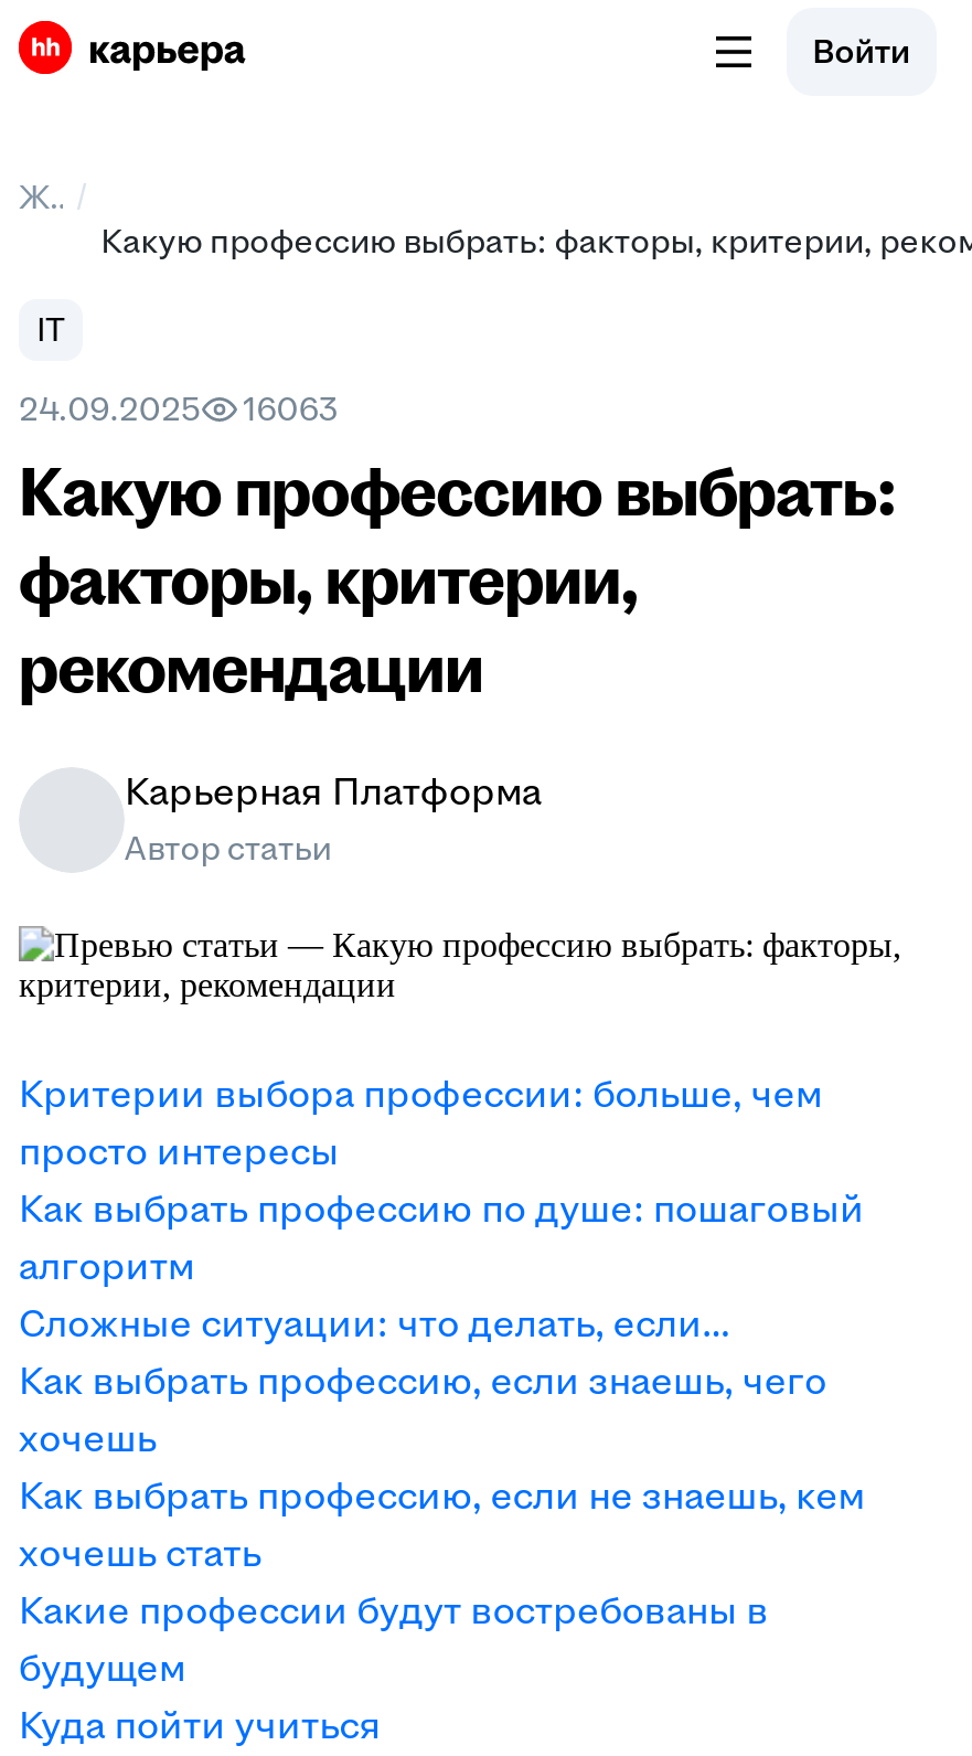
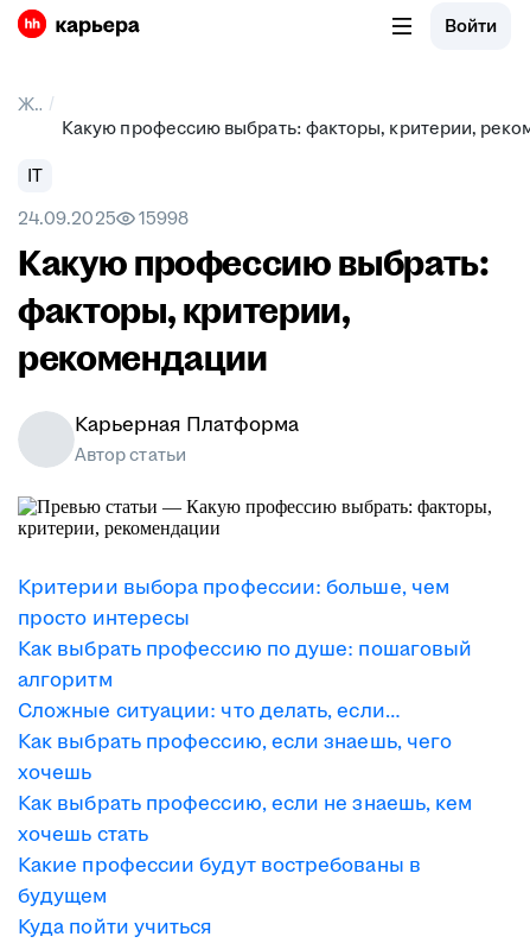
[19,390,339,427] 24.09.2025 16063 -> [18,208,189,228] 24.09.2025 15998

